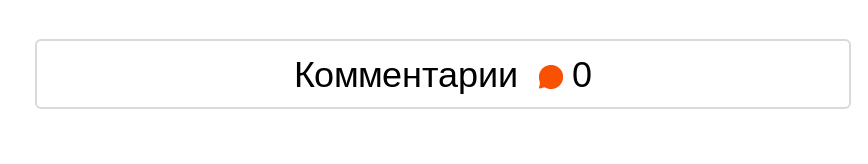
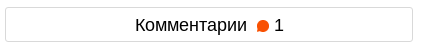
[294,54,592,94] Комментарии 0 -> [134,15,283,35] Комментарии 1

